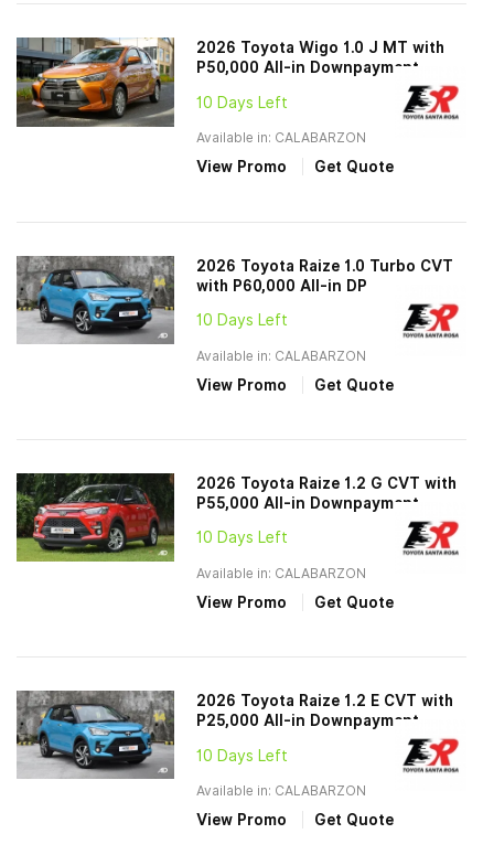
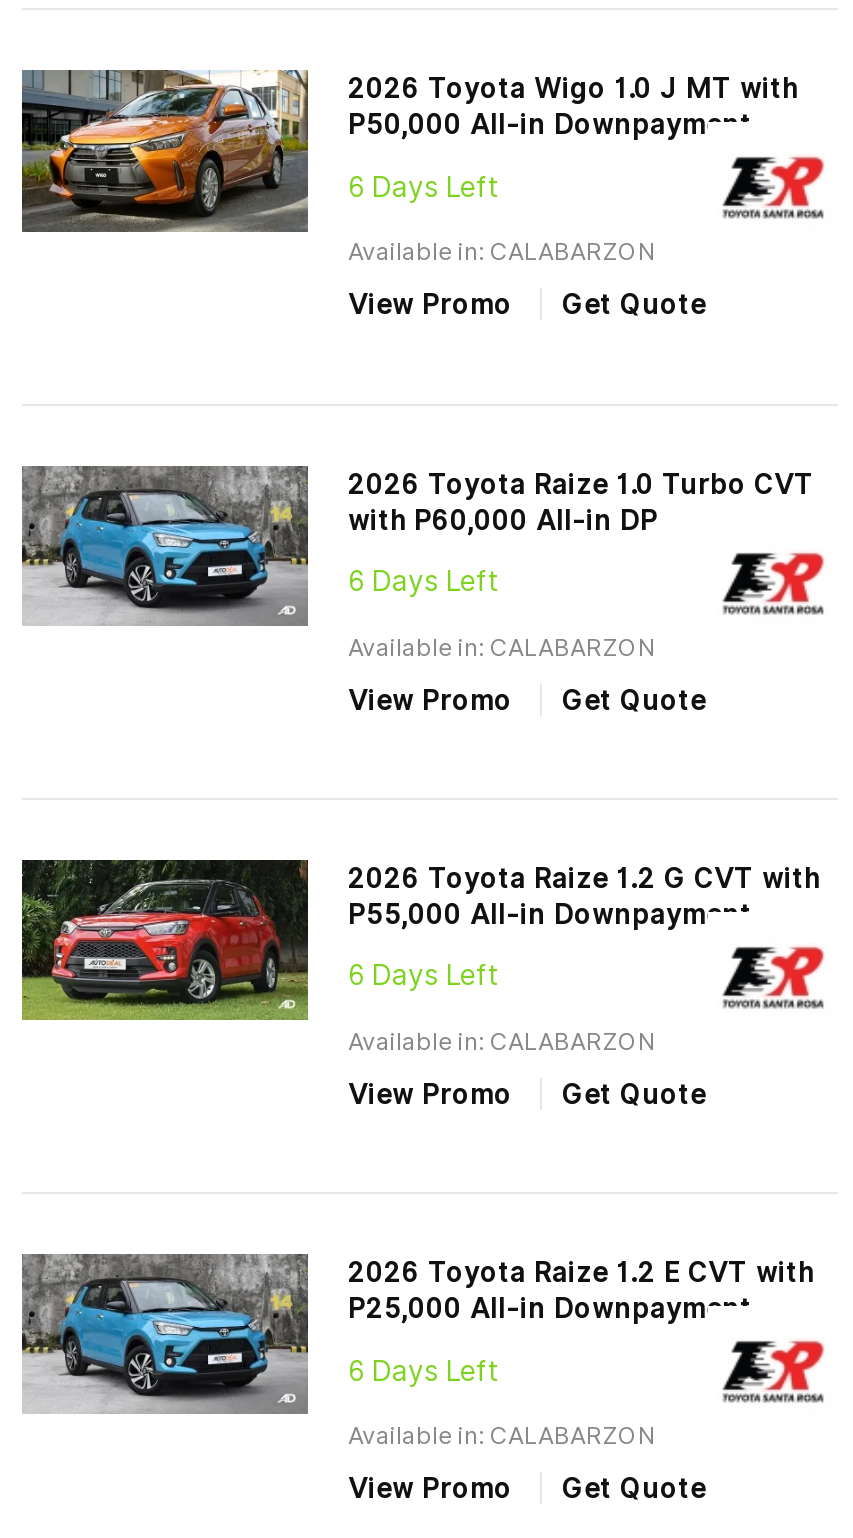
[196,93,288,111] 10 Days Left -> [348,171,500,203] 6 Days Left
[196,311,288,329] 10 Days Left -> [348,566,500,598] 6 Days Left
[196,529,288,546] 10 Days Left -> [348,960,500,992] 6 Days Left
[196,746,288,764] 10 Days Left -> [348,1355,500,1387] 6 Days Left

